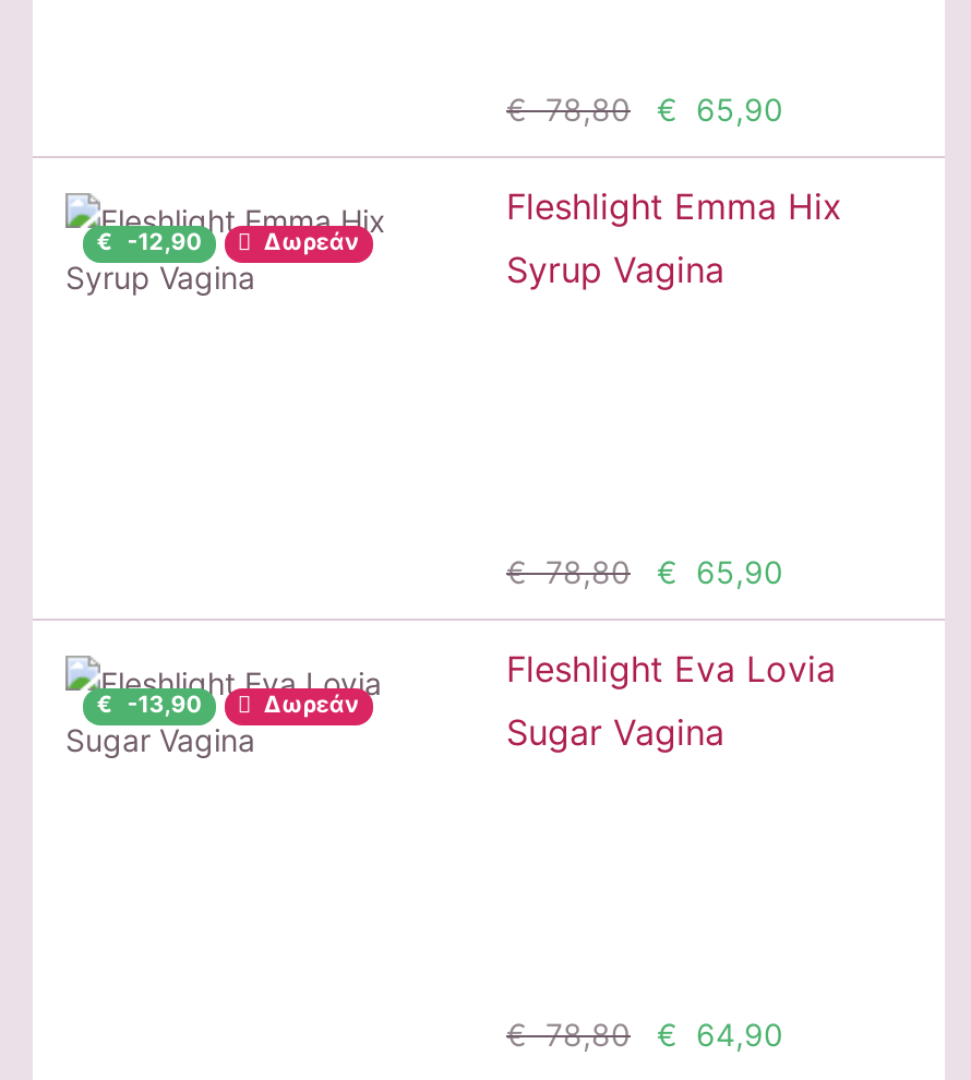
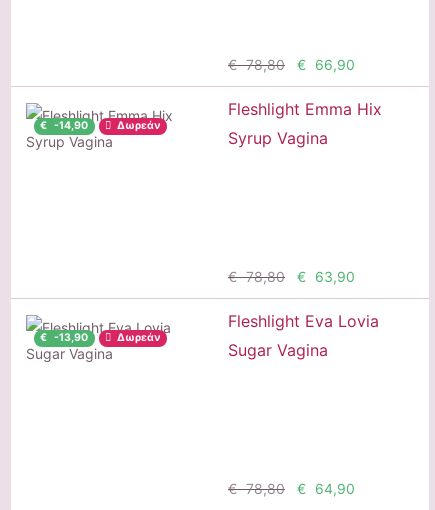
[506,90,783,127] € 78,80 € 65,90 -> [228,56,355,73] € 78,80 € 66,90
[97,227,201,256] € -12,90 -> [40,119,88,132] € -14,90
[506,552,783,590] € 78,80 € 65,90 -> [228,268,355,285] € 78,80 € 63,90

